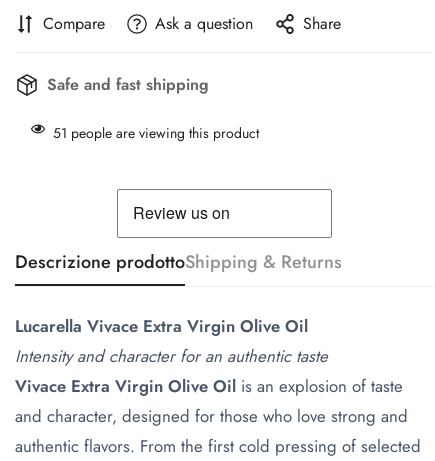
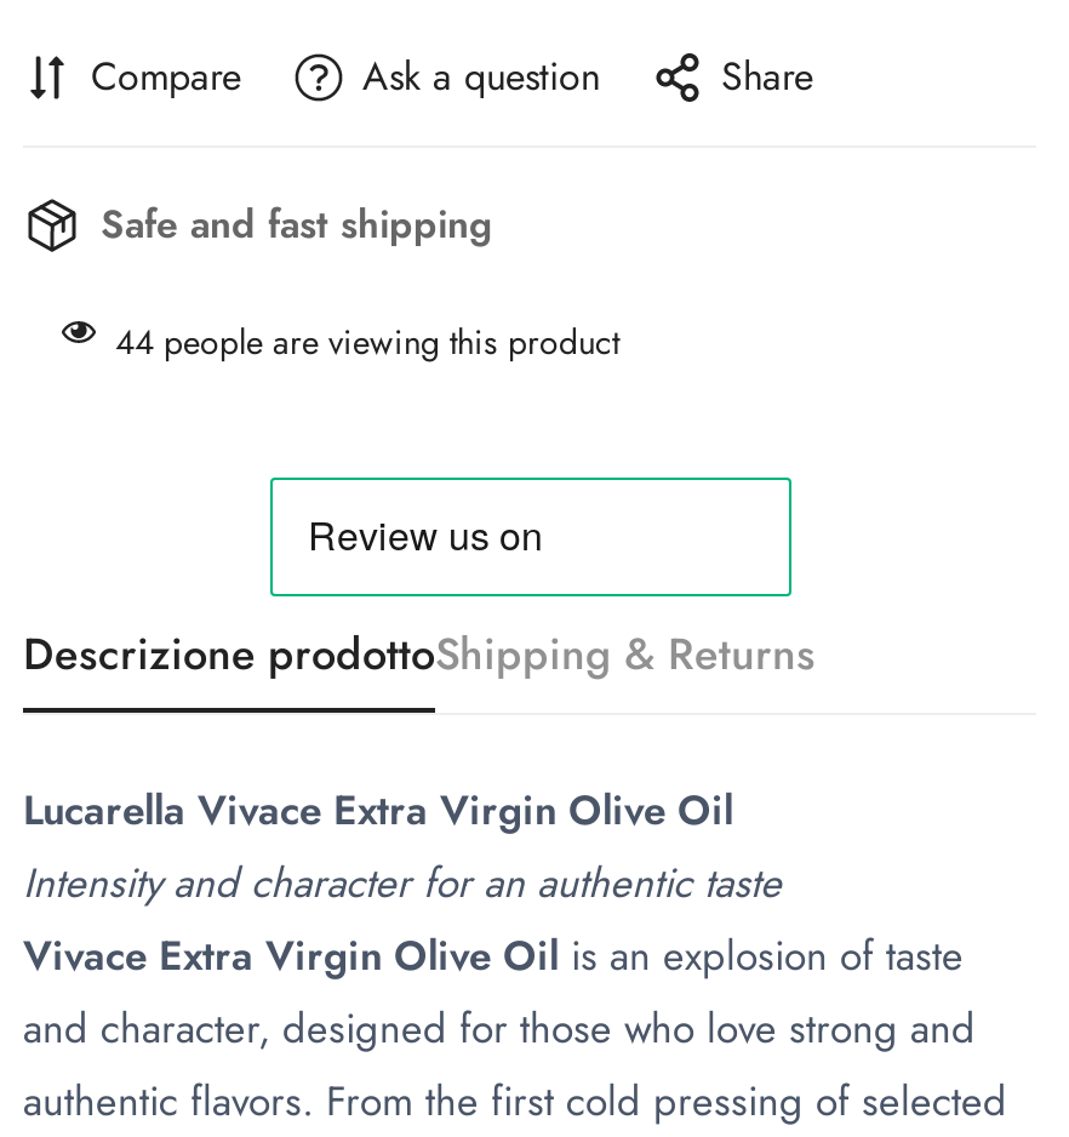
[53,123,259,143] 51 people are viewing this product -> [115,318,619,366] 44 people are viewing this product

